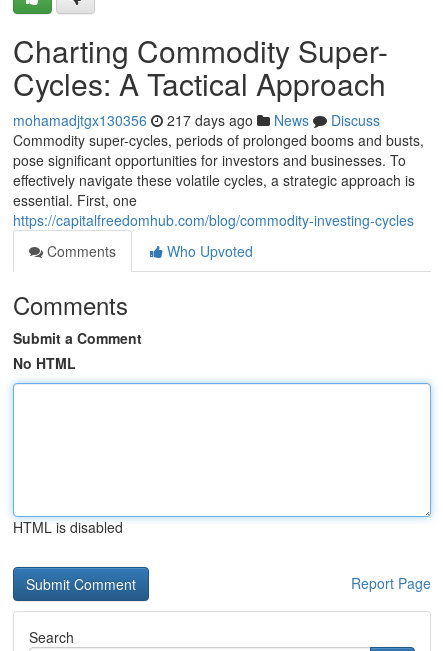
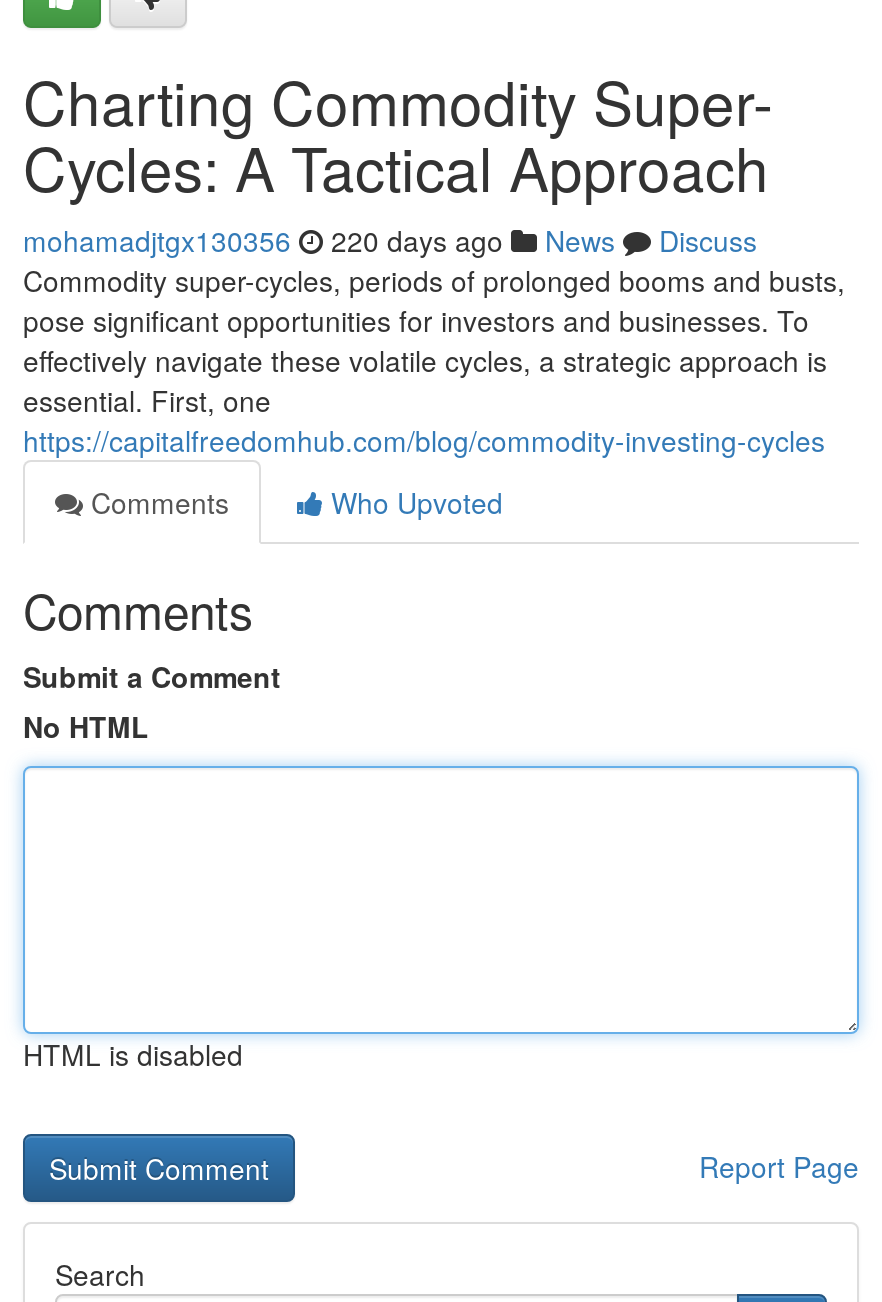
[13,110,380,130] mohamadjtgx130356 217 days ago News Discuss -> [23,220,757,260] mohamadjtgx130356 220 days ago News Discuss

